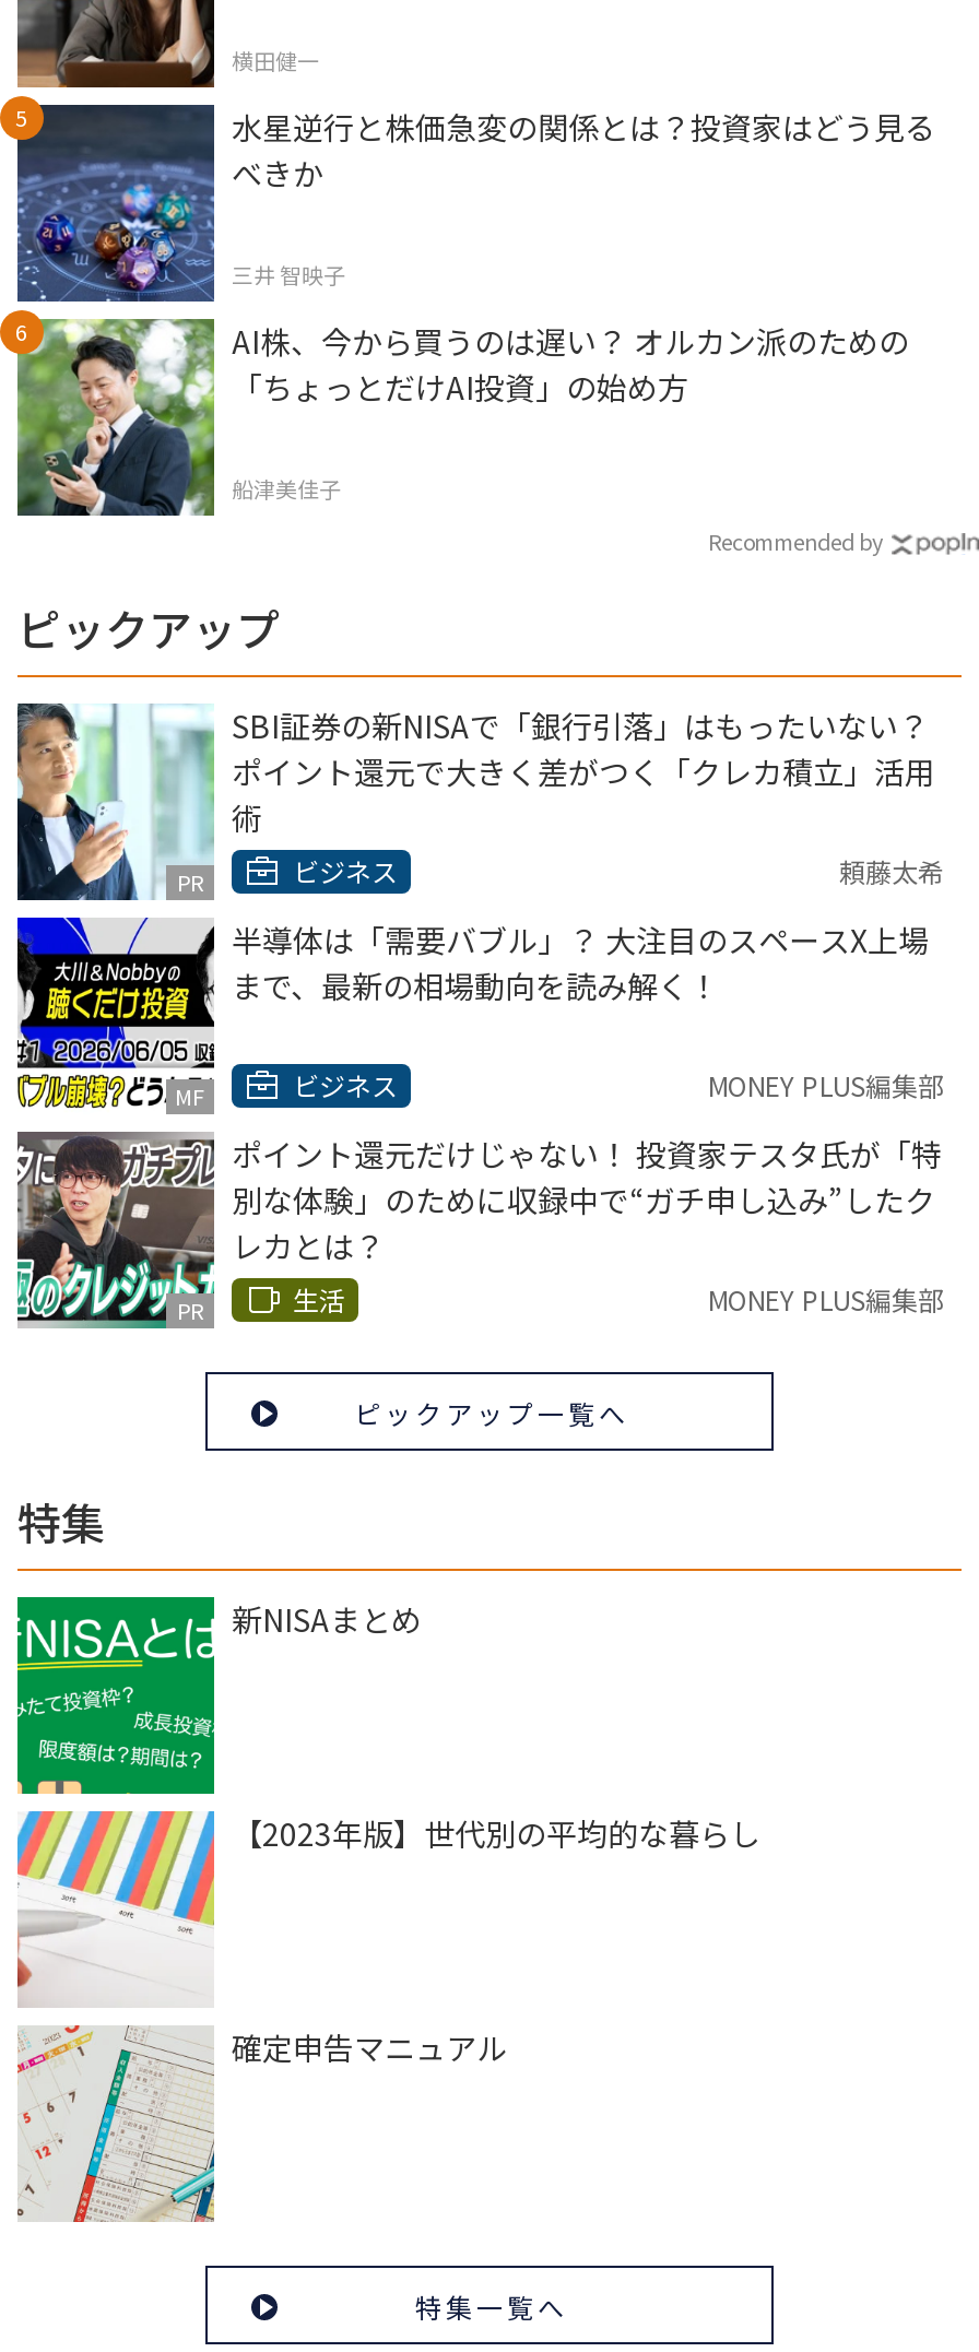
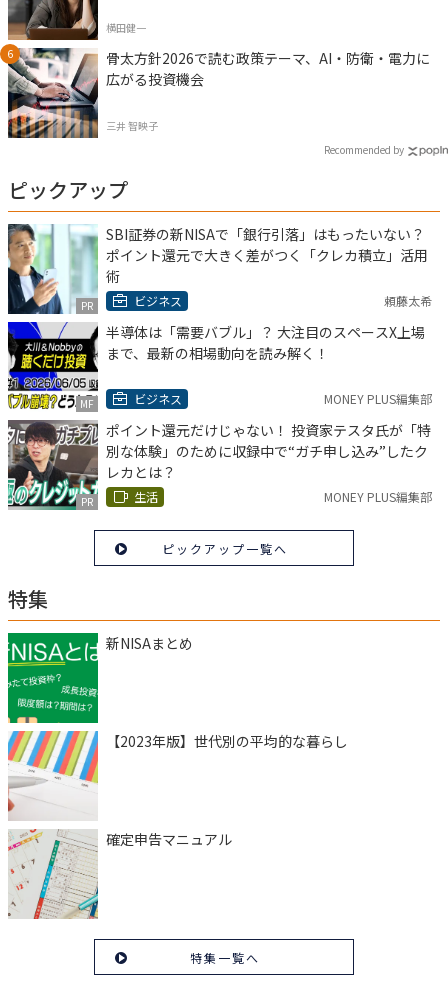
[15,103,935,518] [image] | 水星逆行と株価急変の関係とは？投資家はどう見る | べきか -> [7,48,430,139] [image] | 骨太方針2026で読む政策テーマ、AI・防衛・電力に | 広がる投資機会
[232,318,909,504] AI株、今から買うのは遅い？ オルカン派のための | 「ちょっとだけAI投資」の始め方 | 船津美佳子 -> none

